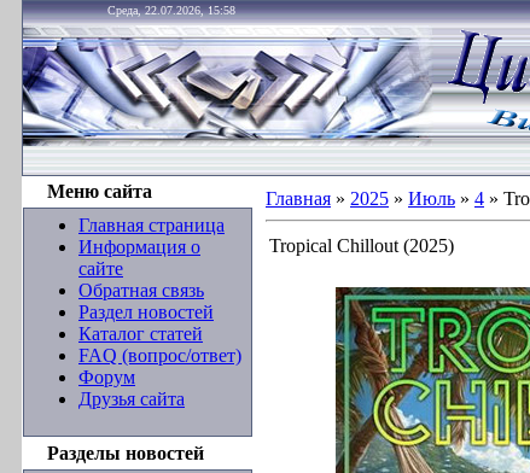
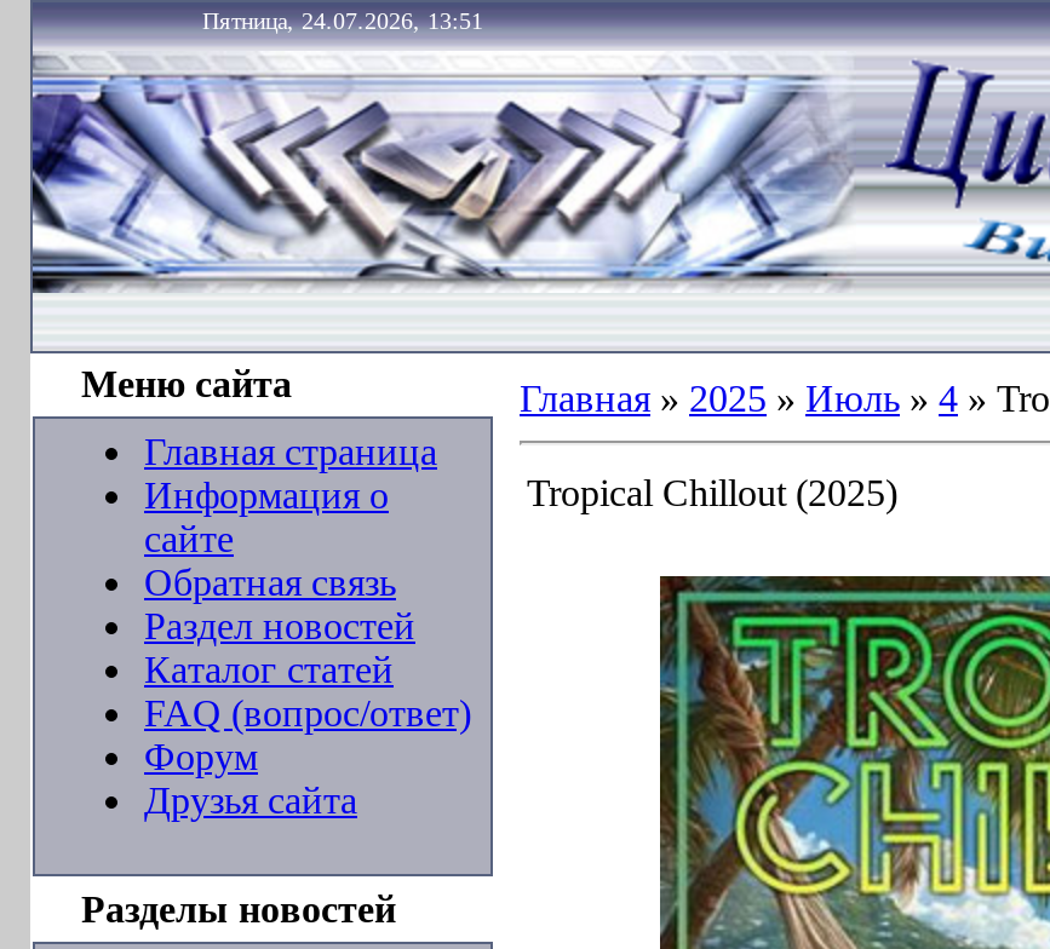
[107,4,235,17] Среда, 22.07.2026, 15:58 -> [202,7,483,34] Пятница, 24.07.2026, 13:51

